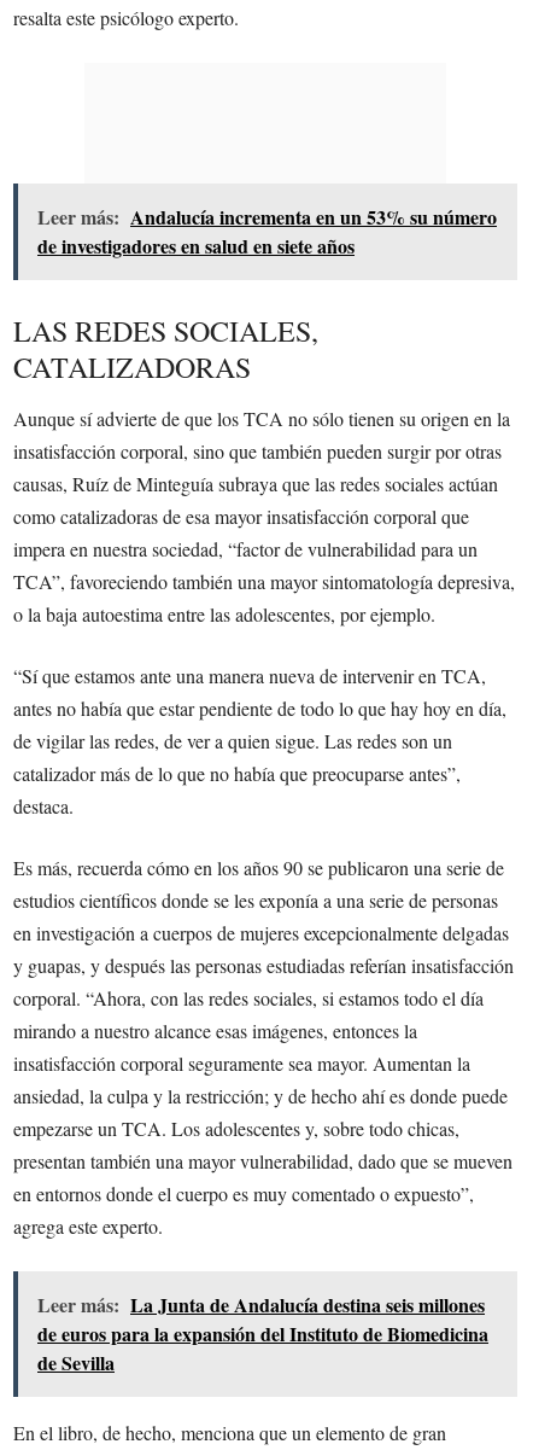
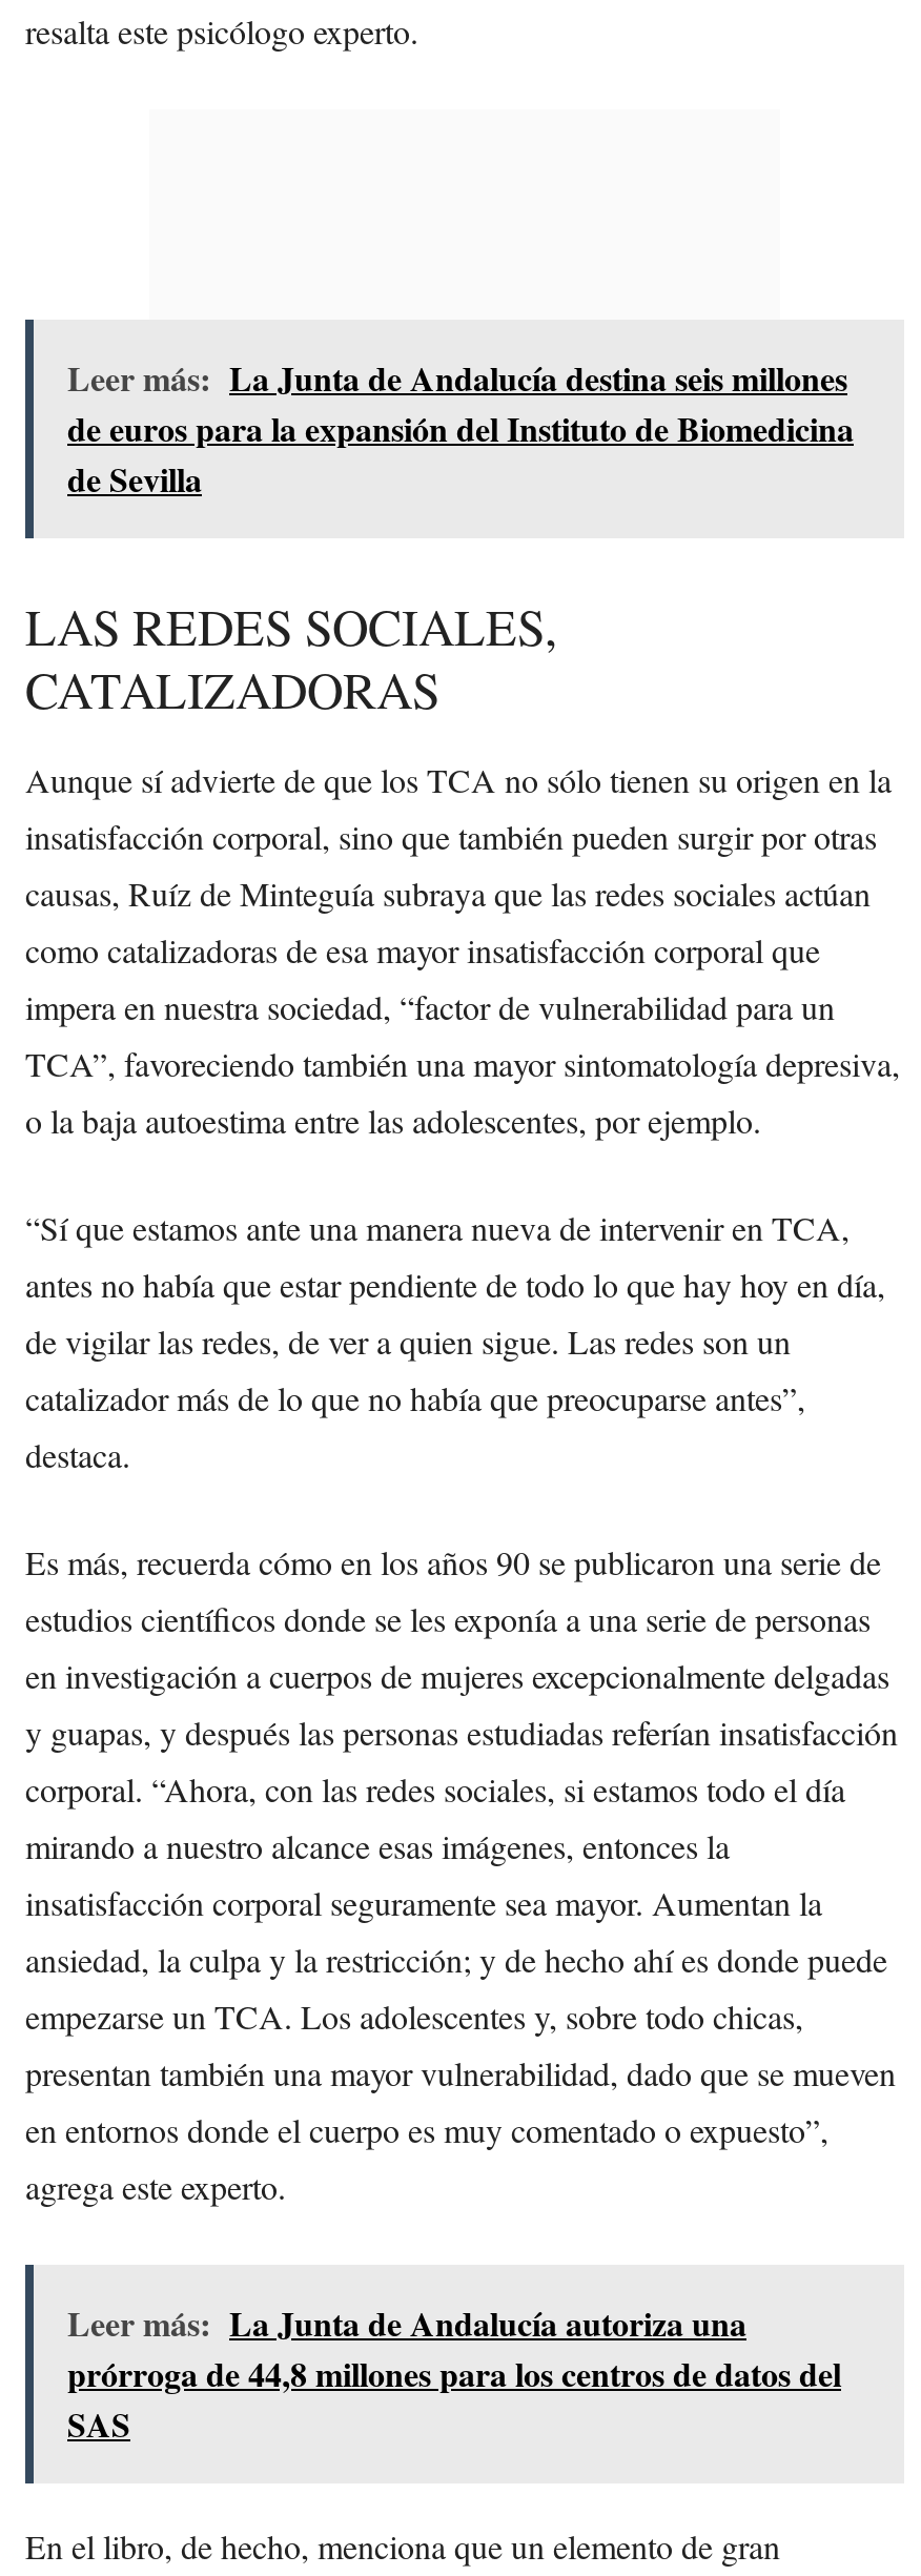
[37,203,497,260] Leer más: Andalucía incrementa en un 53% su número | de investigadores en salud en siete años -> none
none -> [67,2298,841,2448] Leer más: La Junta de Andalucía autoriza una | prórroga de 44,8 millones para los centros de datos del | SAS
moved [37,1291,488,1376] -> [67,353,854,503]: Leer más: La Junta de Andalucía destina seis millones | de euros para la expansión del Instituto de Biomedicina | de Sevilla

